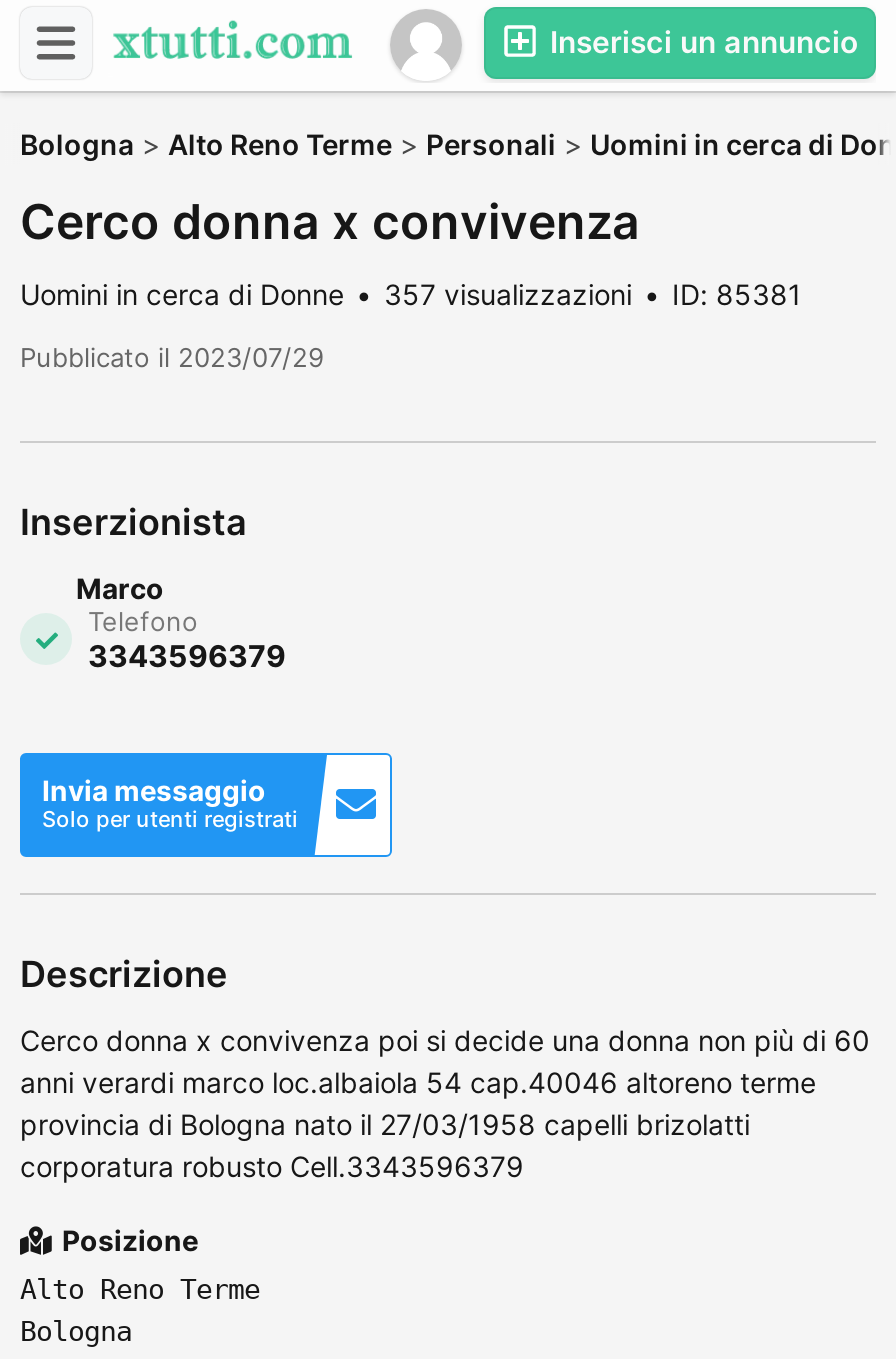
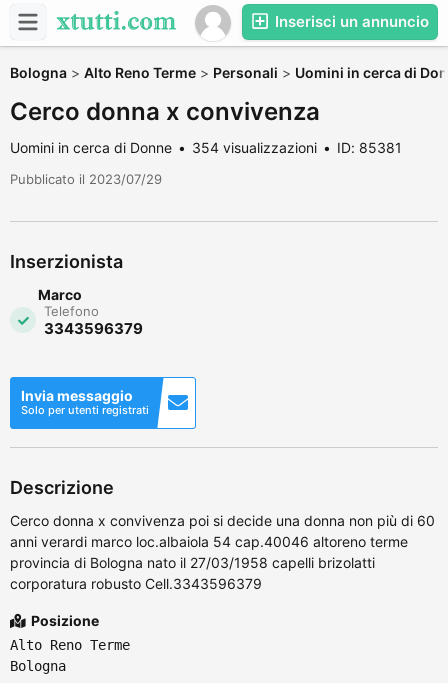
[384,277,632,311] 357 visualizzazioni -> [192,139,317,156] 354 visualizzazioni

